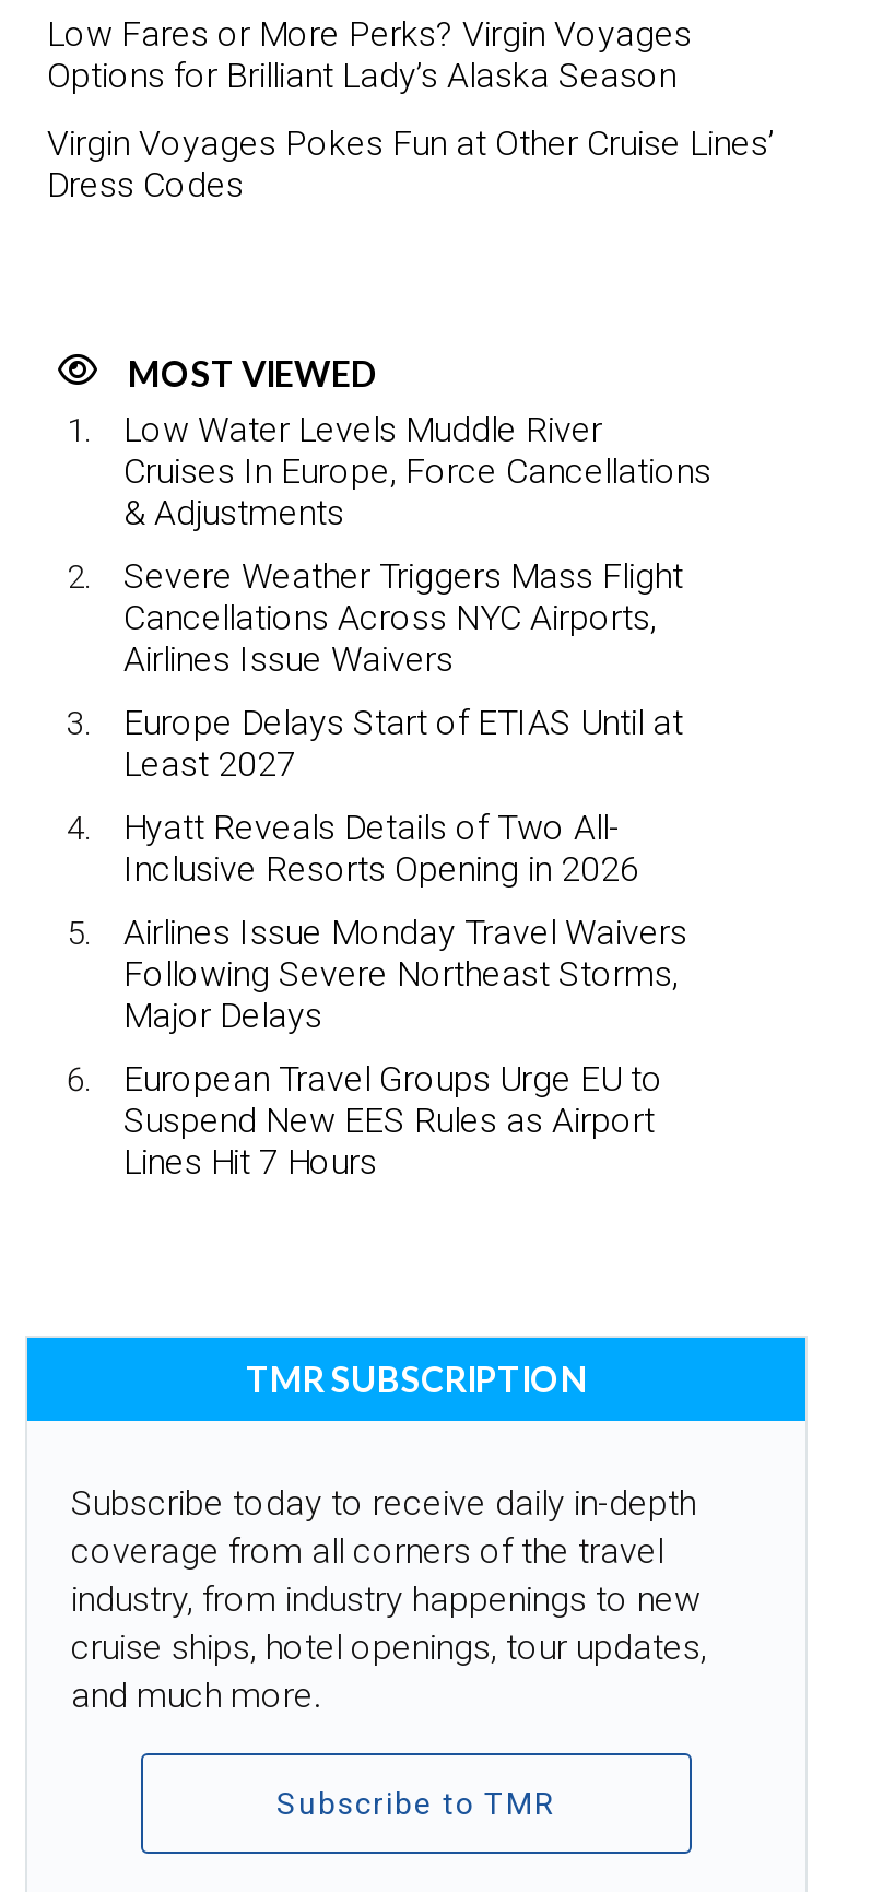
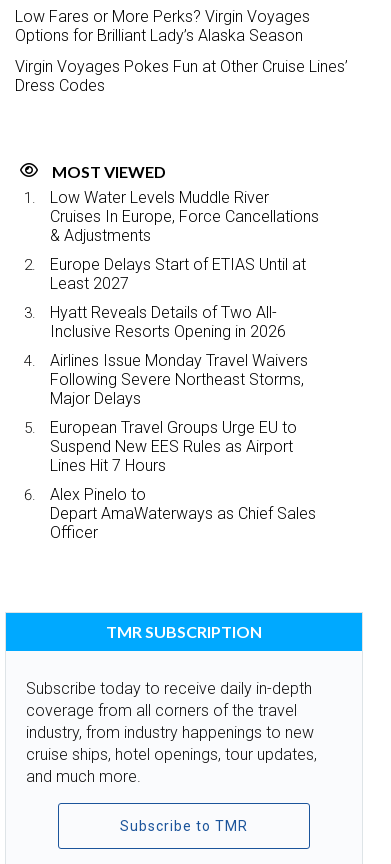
[123,554,683,679] Severe Weather Triggers Mass Flight | Cancellations Across NYC Airports, | Airlines Issue Waivers -> none
moved [123,701,687,1182] -> [50,255,308,475]: Europe Delays Start of ETIAS Until at | Least 2027 | Hyatt Reveals Details of Two All- | ... | Suspend New EES Rules as Airport | Lines Hit 7 Hours
none -> [50,485,316,542] Alex Pinelo to | Depart AmaWaterways as Chief Sales | Officer

